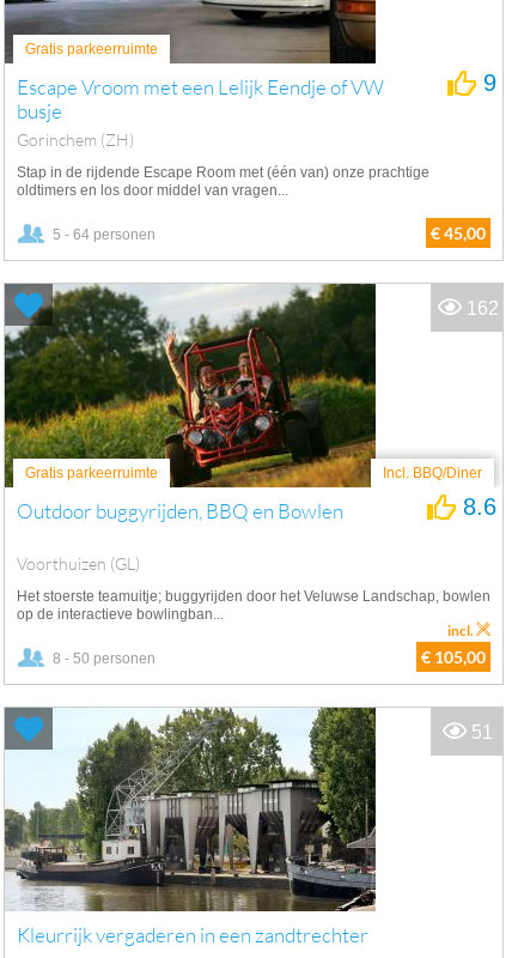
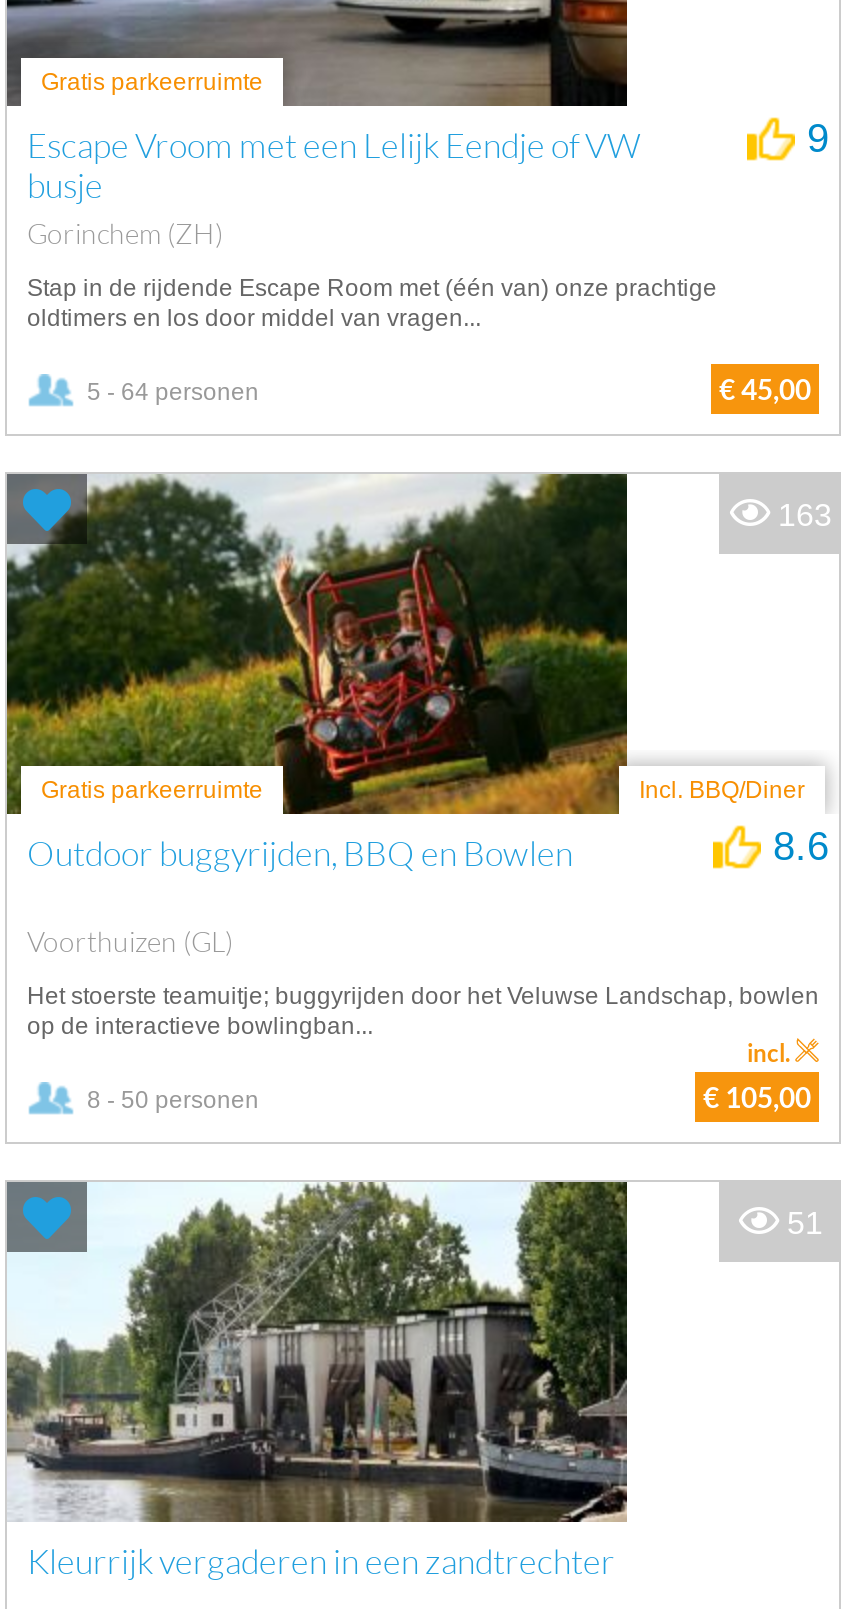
[466,298,498,319] 162 -> [778,498,832,532] 163

